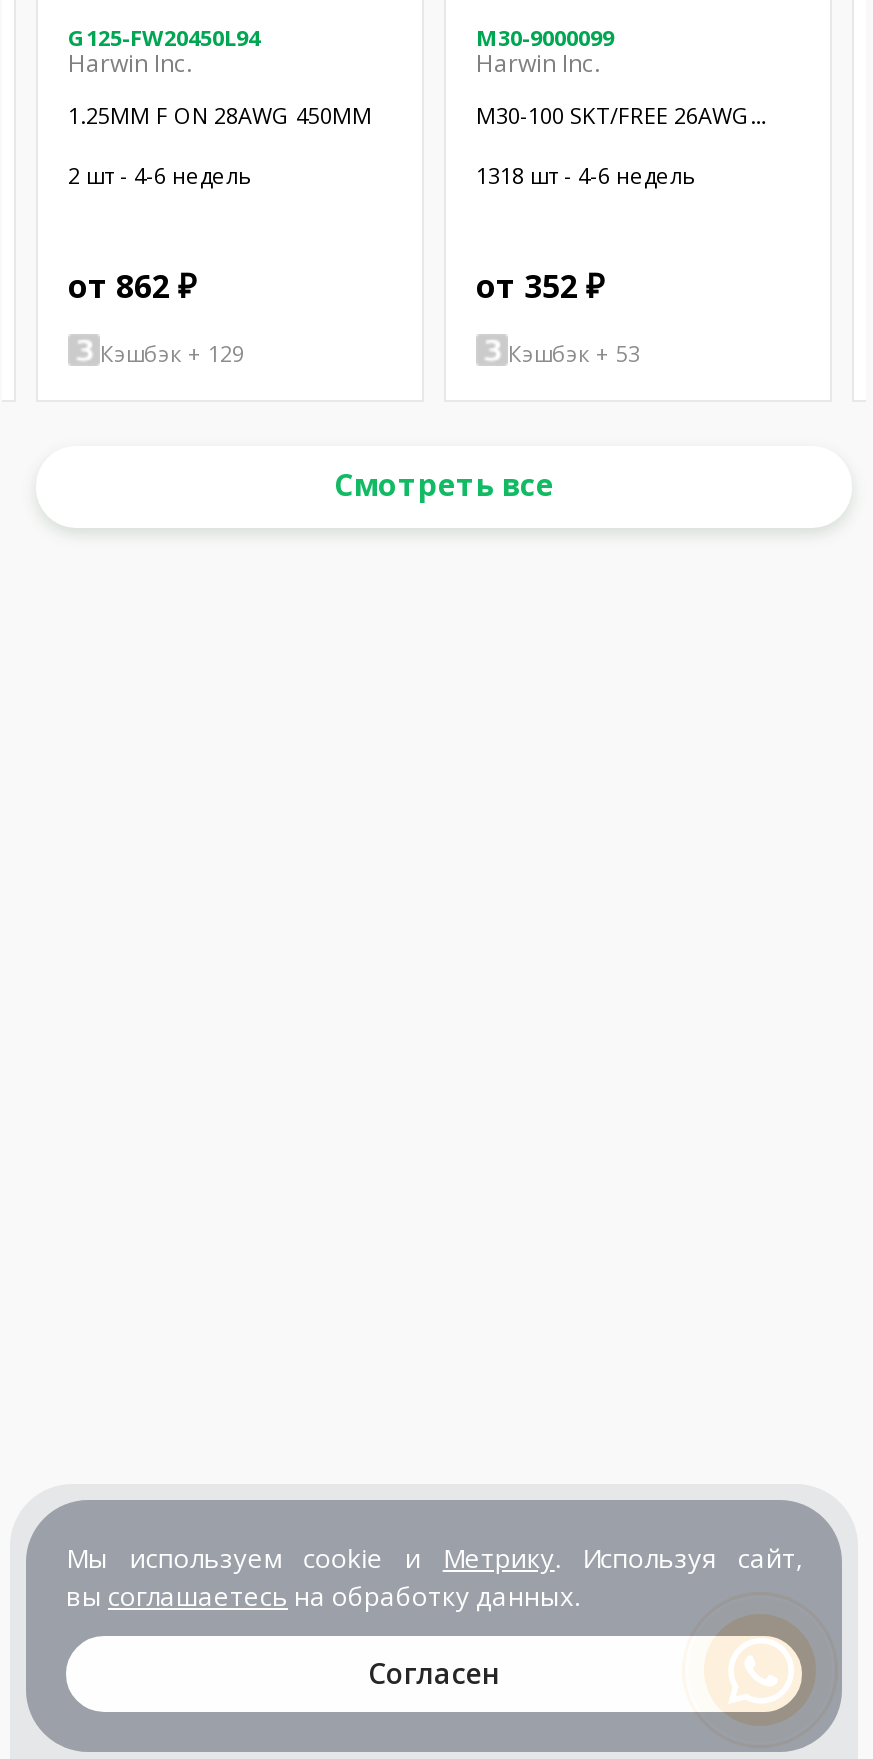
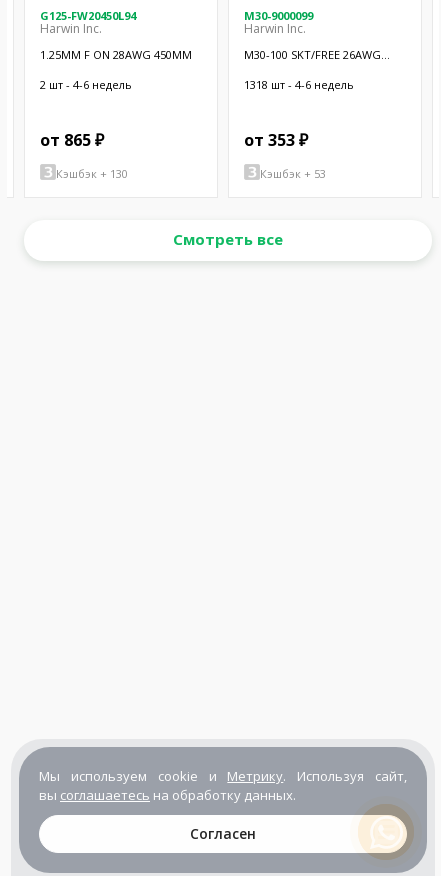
[68,264,196,308] от 862 ₽ -> [40,129,104,151] от 865 ₽
[476,264,604,308] от 352 ₽ -> [244,129,308,151] от 353 ₽
[100,337,244,367] Кэшбэк + 129 -> [56,165,128,180] Кэшбэк + 130

